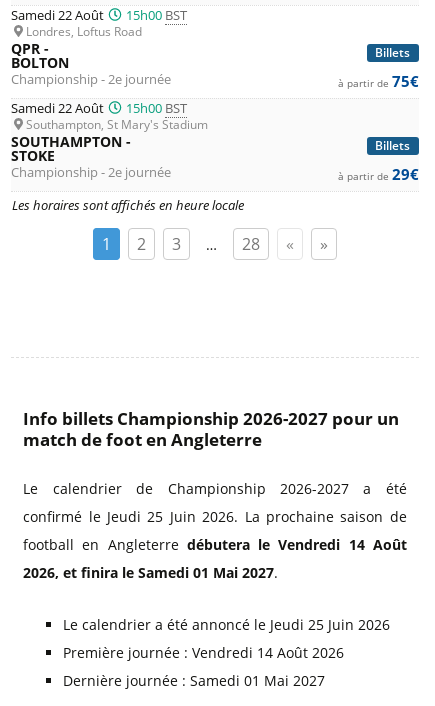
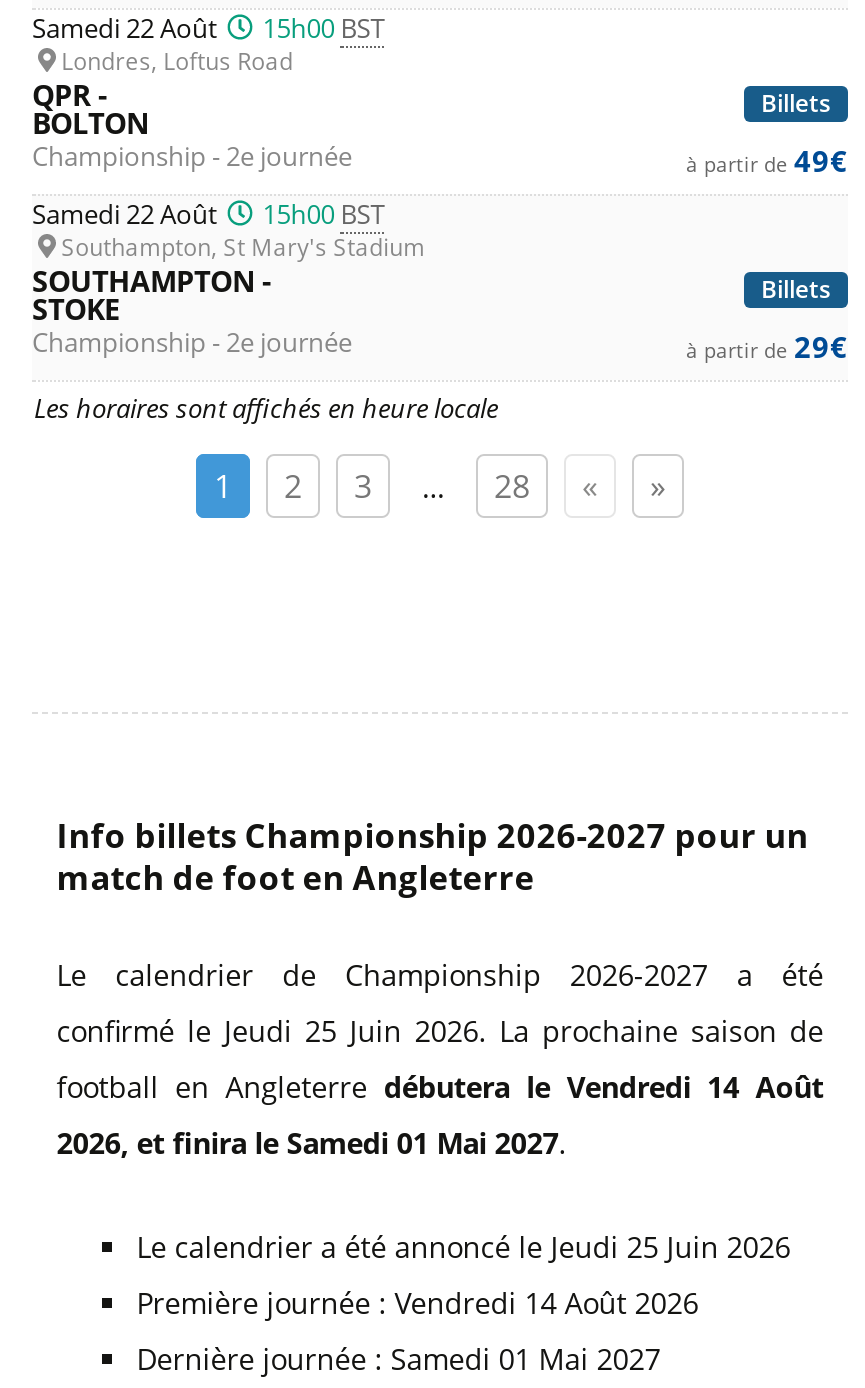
[338,71,419,91] à partir de 75€ -> [686,139,848,179] à partir de 49€

